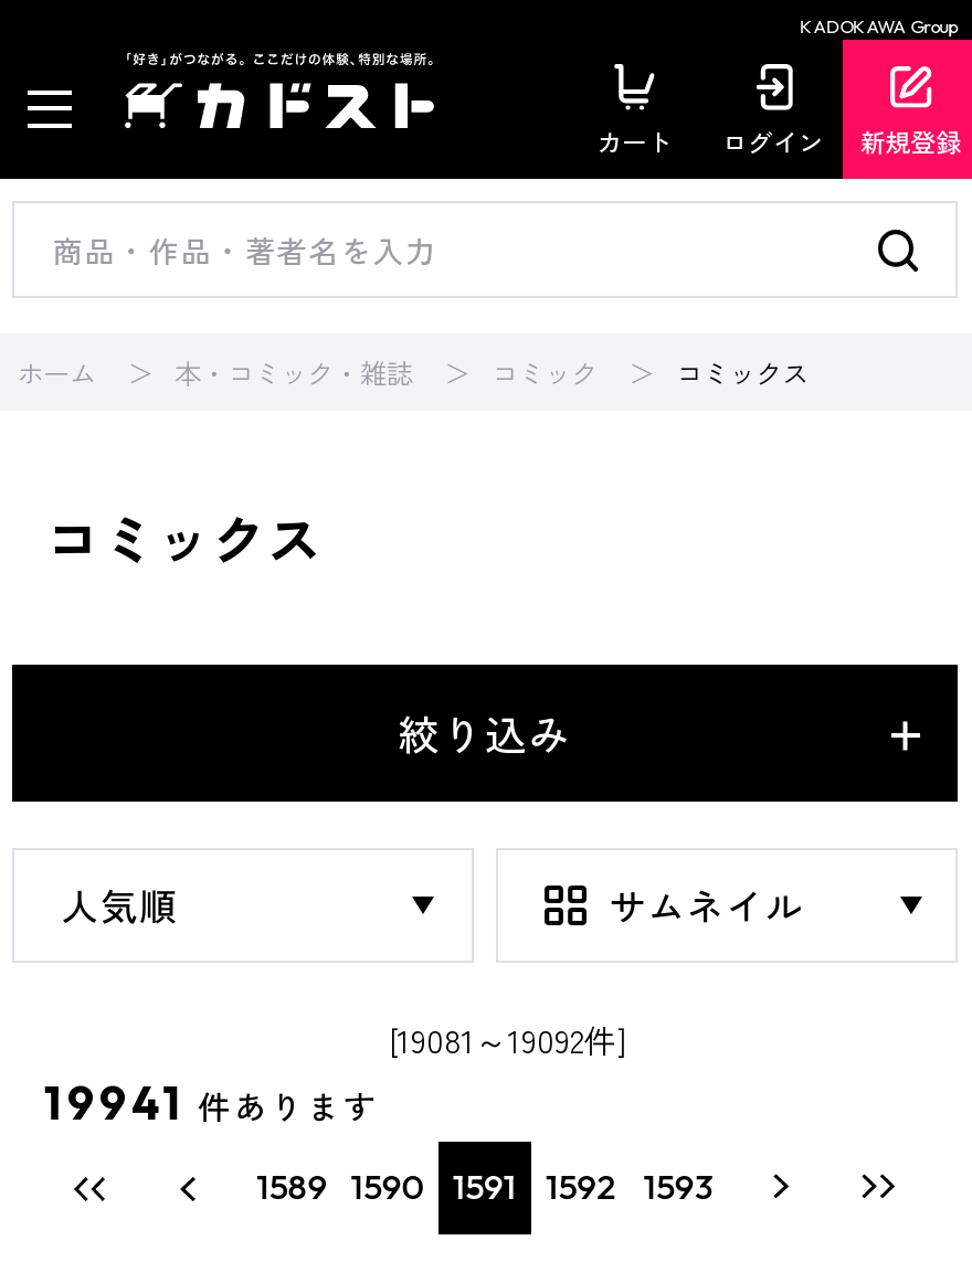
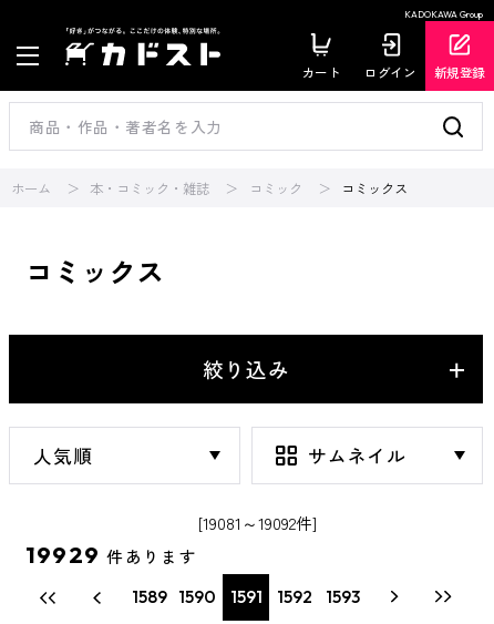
[44,1073,380,1131] 19941 件あります -> [25,540,198,569] 19929 件あります

